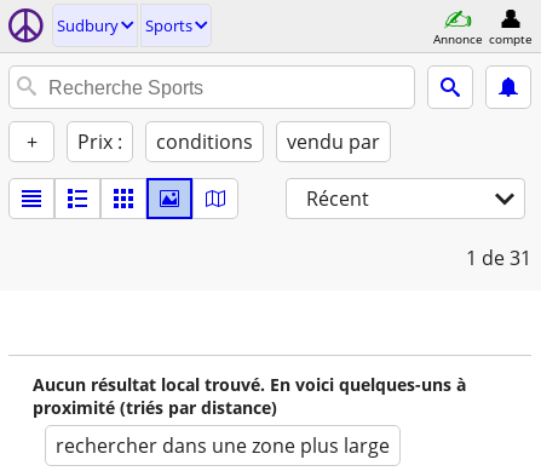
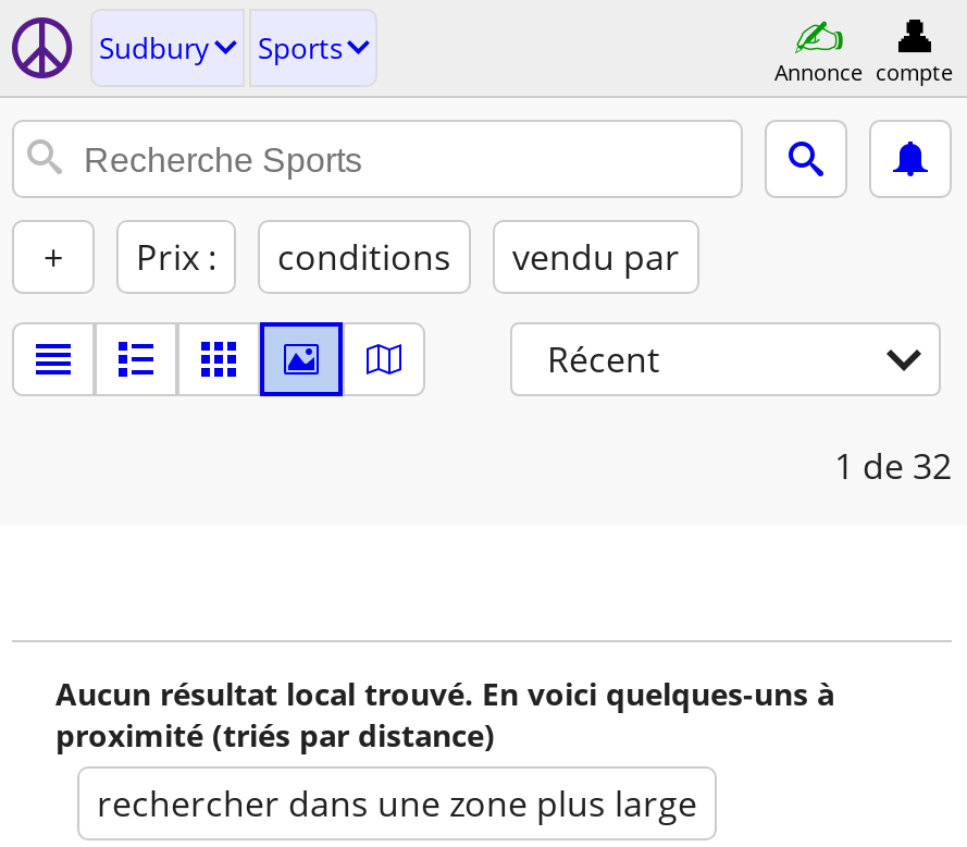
[466,245,531,271] 1 de 31 -> [834,442,952,490] 1 de 32

